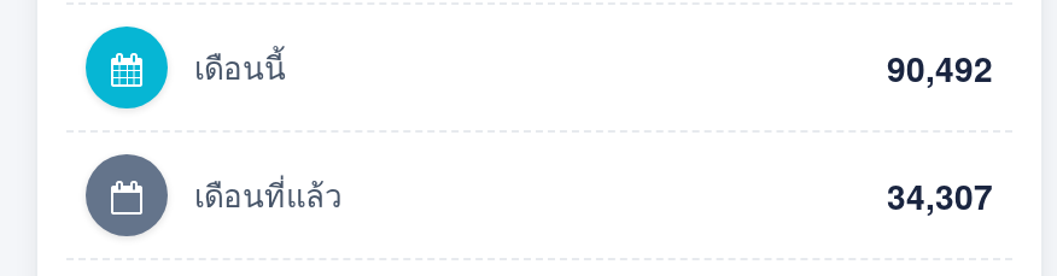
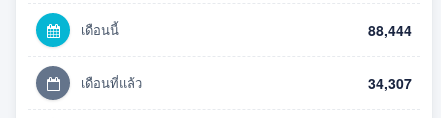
[887,42,993,91] 90,492 -> [368,20,412,40] 88,444

